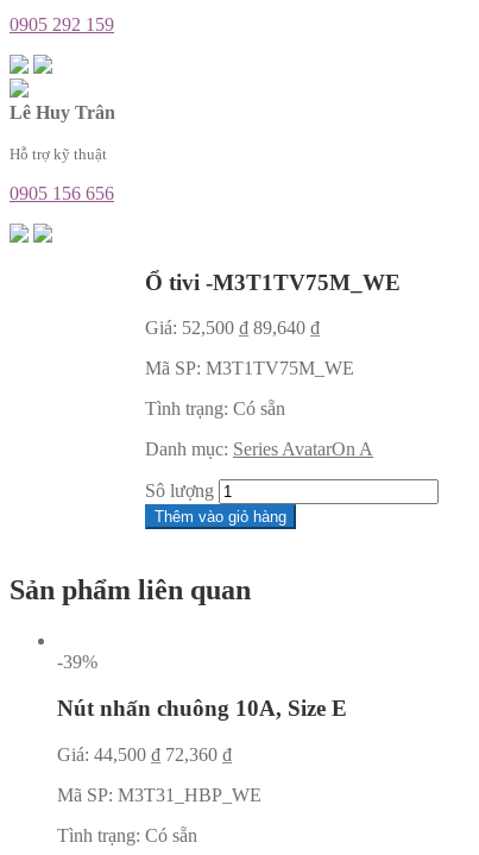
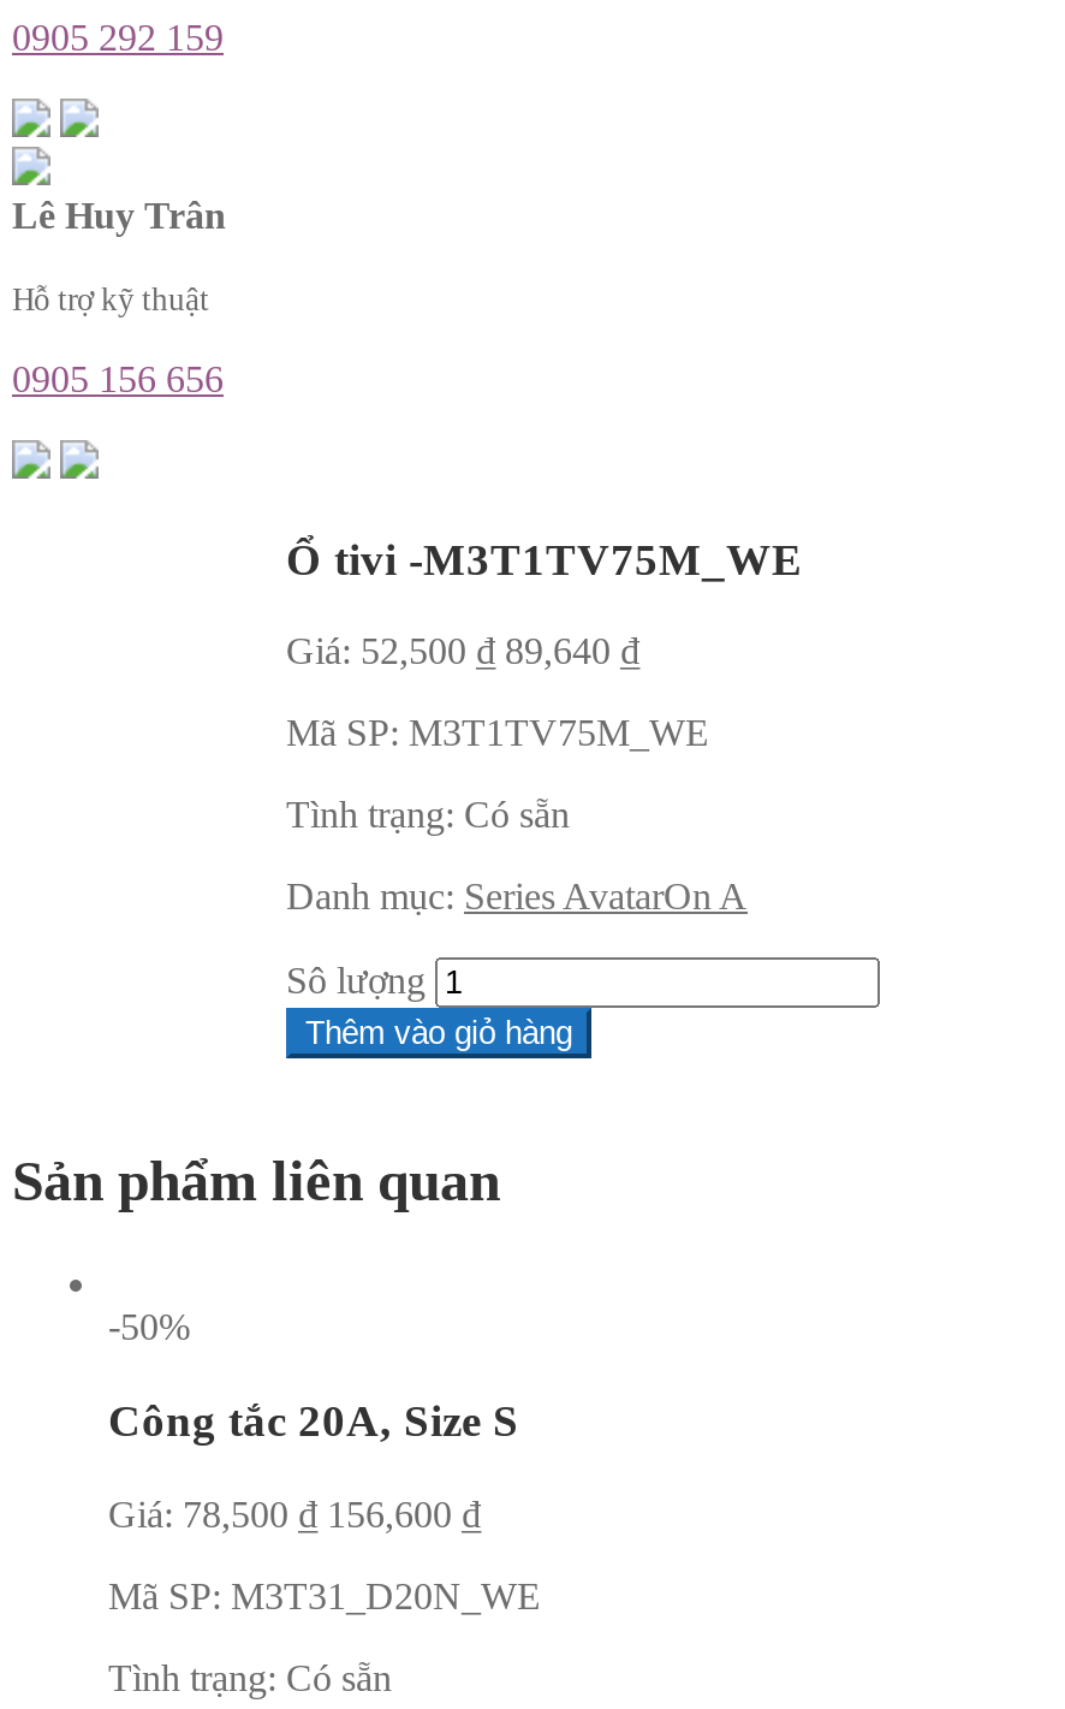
[57,652,97,672] -39% -> [108,1306,190,1347] -50%
[57,695,347,720] Nút nhấn chuông 10A, Size E -> [108,1395,519,1445] Công tắc 20A, Size S
[57,744,232,764] Giá: 44,500 ₫ 72,360 ₫ -> [108,1493,481,1534] Giá: 78,500 ₫ 156,600 ₫
[57,784,261,805] Mã SP: M3T31_HBP_WE -> [108,1575,541,1615] Mã SP: M3T31_D20N_WE

